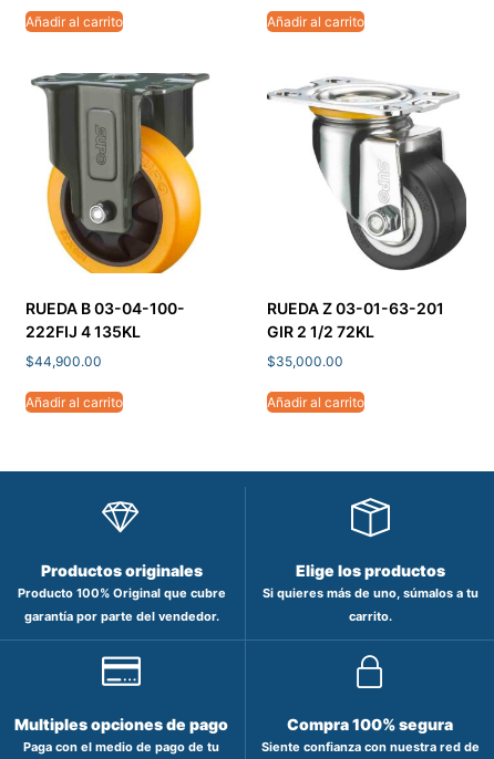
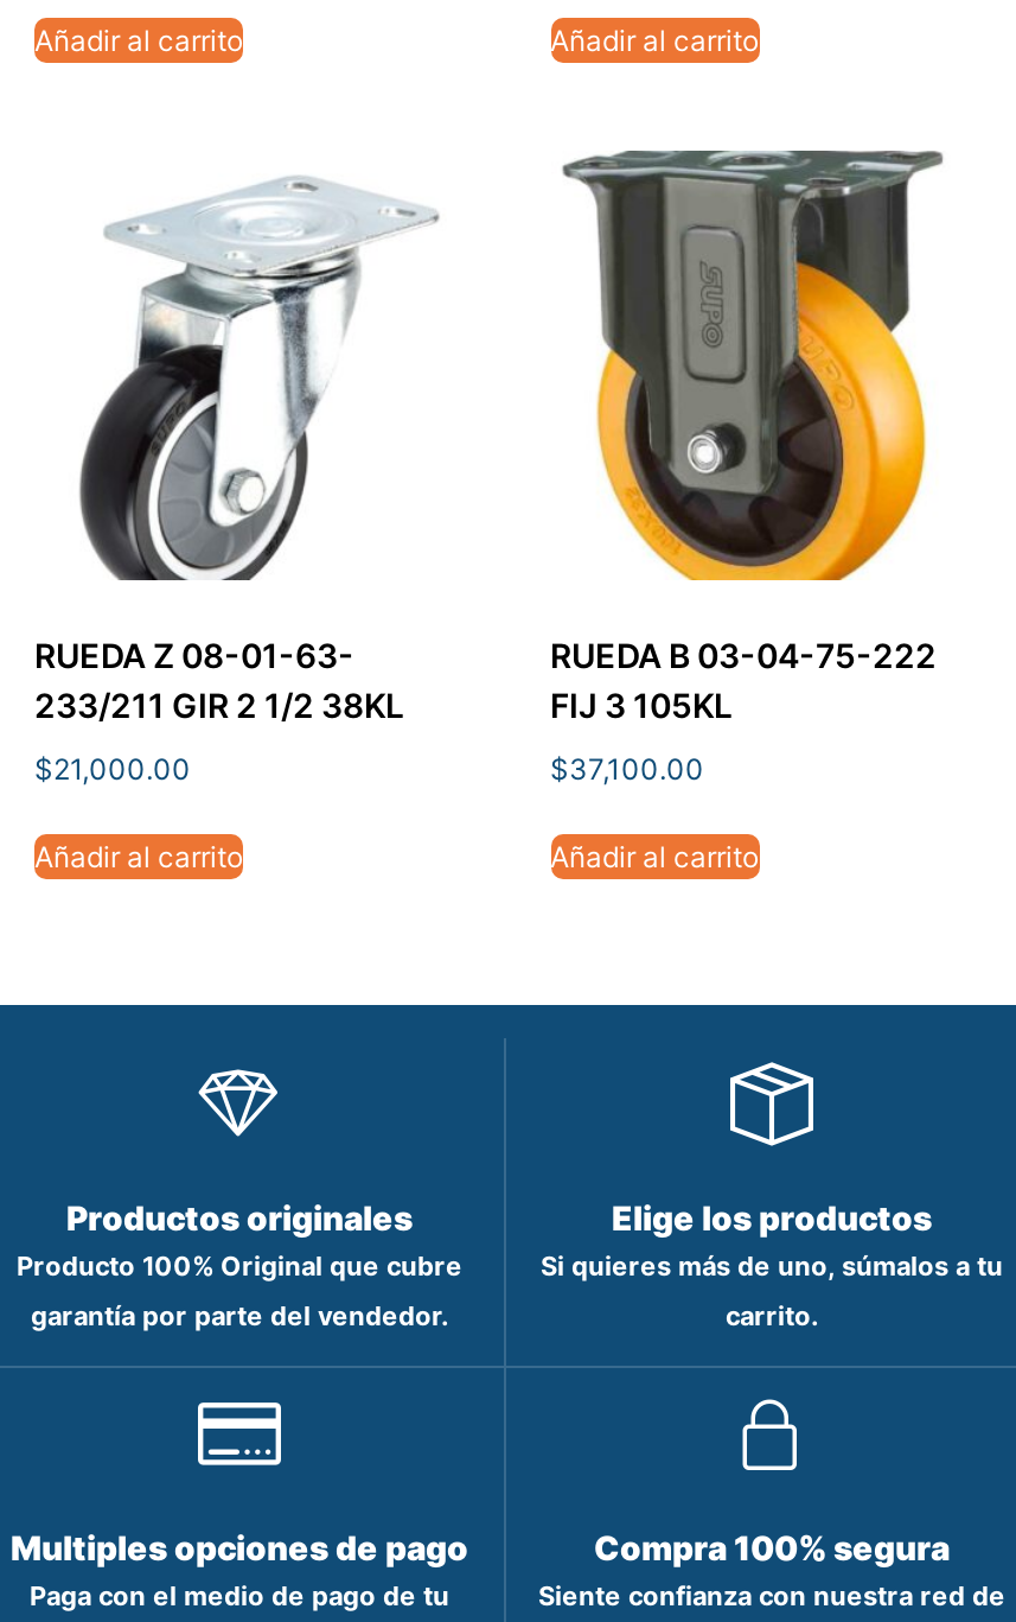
[25,72,214,340] [image] | RUEDA B 03-04-100- | 222FIJ 4 135KL -> [34,151,440,724] [image] | RUEDA Z 08-01-63- | 233/211 GIR 2 1/2 38KL
[266,73,467,340] [image] | RUEDA Z 03-01-63-201 | GIR 2 1/2 72KL -> [550,148,978,724] [image] | RUEDA B 03-04-75-222 | FIJ 3 105KL
[25,353,102,369] $44,900.00 -> [34,750,191,786] $21,000.00
[266,353,343,369] $35,000.00 -> [550,750,704,786] $37,100.00

